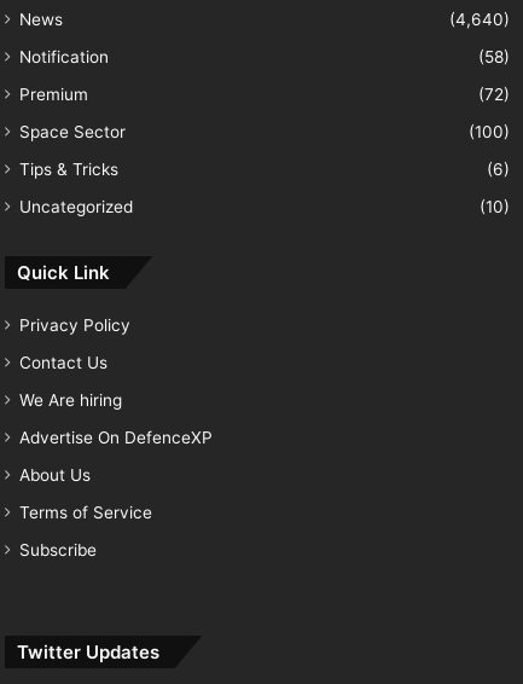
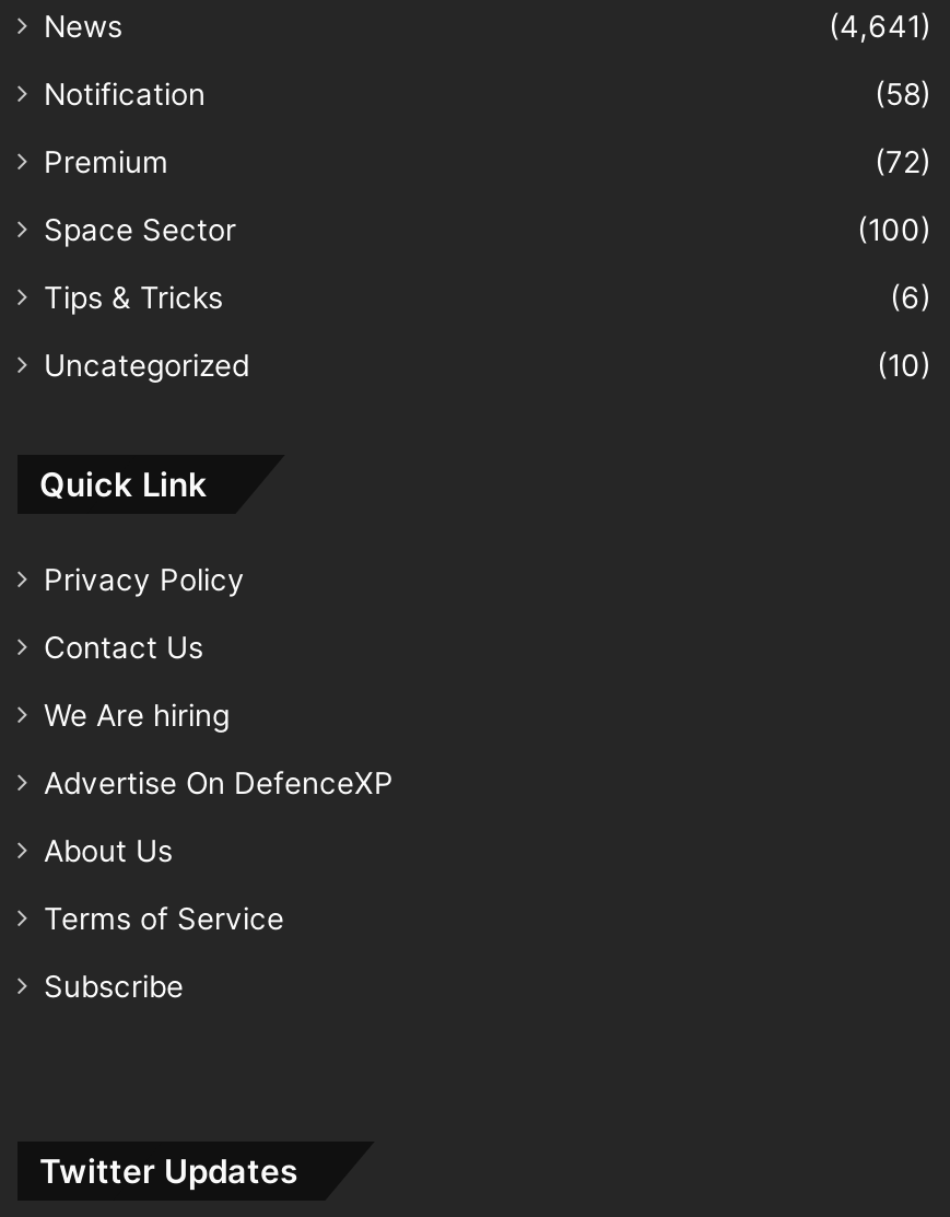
[449,10,510,29] (4,640) -> [829,10,931,45] (4,641)

